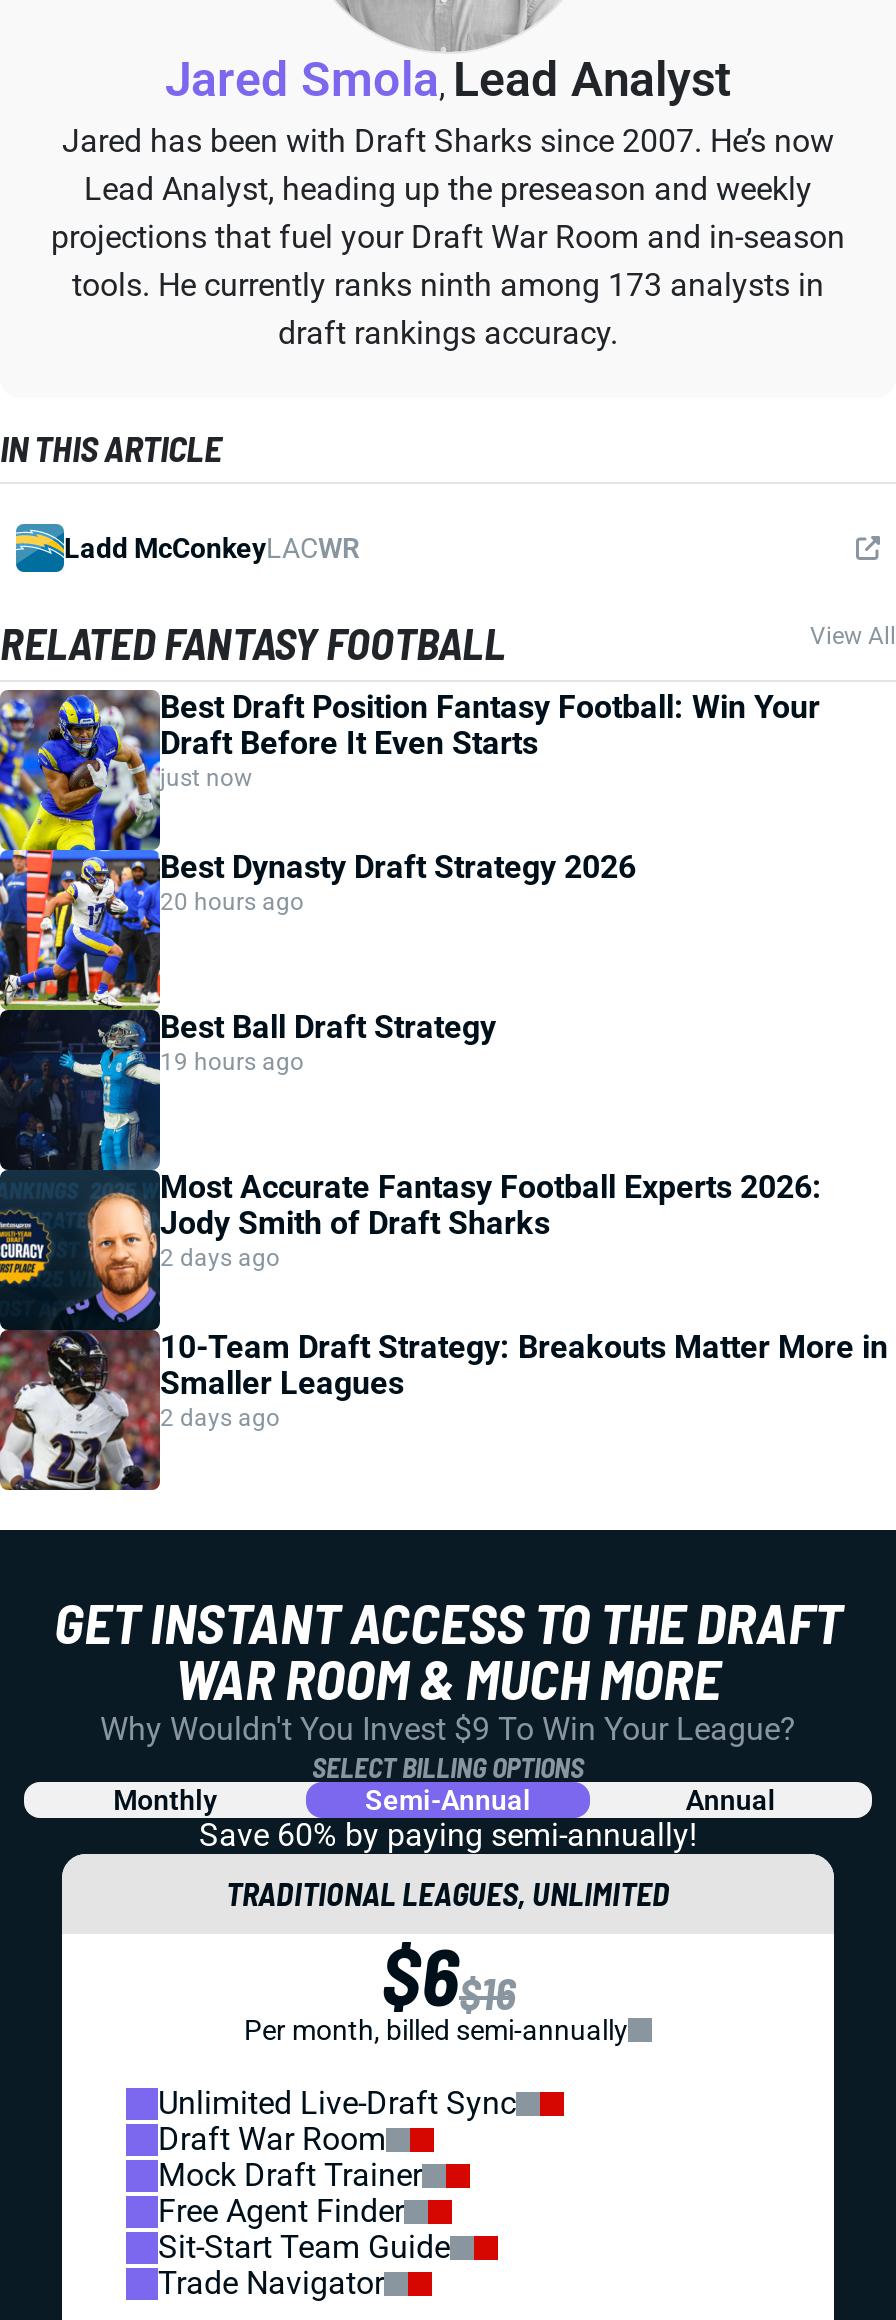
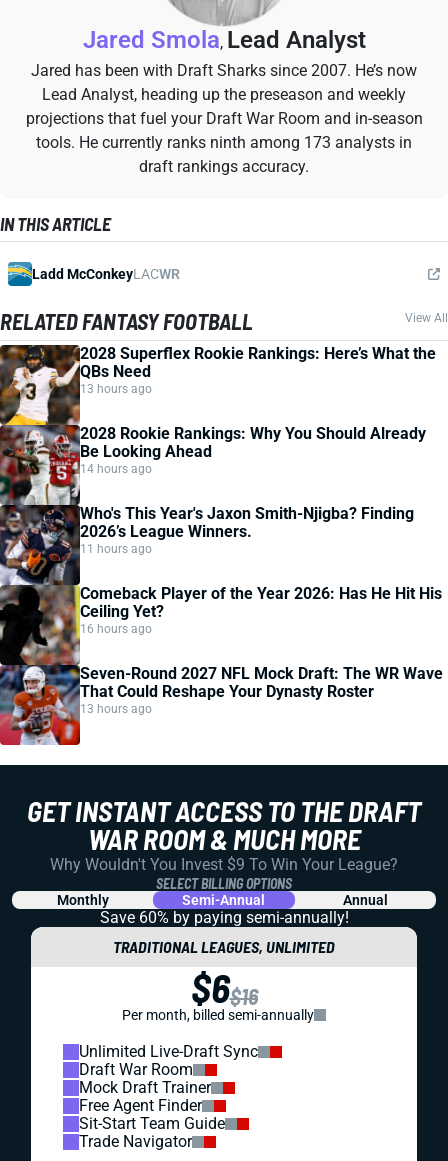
[6,688,820,1492] [image] | Best Draft Position Fantasy Football: Win Your | Draft Before It Even Starts | just now -> [3,344,436,746] [image] | 2028 Superflex Rookie Rankings: Here’s What the | QBs Need | 13 hours ago
[160,848,636,916] Best Dynasty Draft Strategy 2026 | 20 hours ago -> [80,424,426,476] 2028 Rookie Rankings: Why You Should Already | Be Looking Ahead | 14 hours ago
[160,1008,496,1076] Best Ball Draft Strategy | 19 hours ago -> [80,504,414,556] Who's This Year's Jaxon Smith-Njigba? Finding | 2026’s League Winners. | 11 hours ago
[160,1168,822,1272] Most Accurate Fantasy Football Experts 2026: | Jody Smith of Draft Sharks | 2 days ago -> [80,584,442,636] Comeback Player of the Year 2026: Has He Hit His | Ceiling Yet? | 16 hours ago
[160,1328,888,1432] 10-Team Draft Strategy: Breakouts Matter More in | Smaller Leagues | 2 days ago -> [80,664,443,716] Seven-Round 2027 NFL Mock Draft: The WR Wave | That Could Reshape Your Dynasty Roster | 13 hours ago

